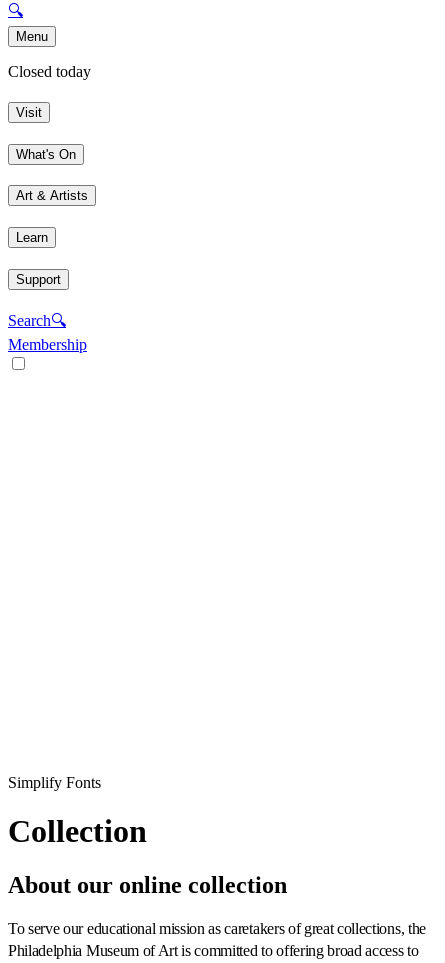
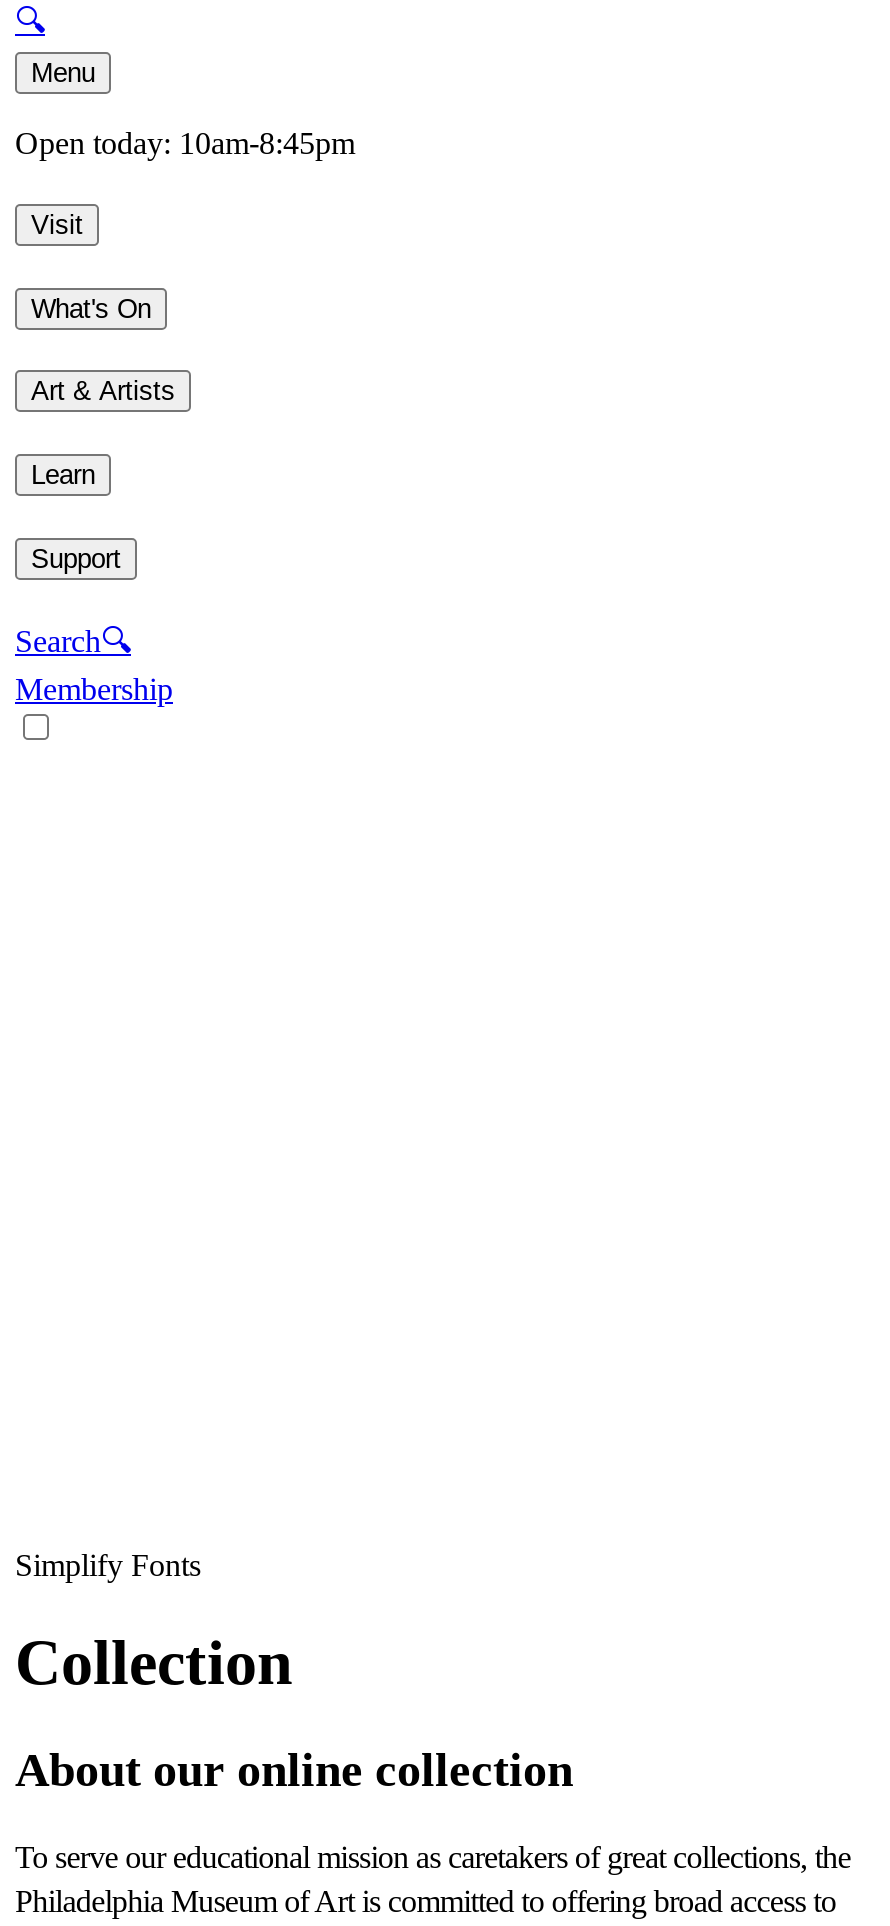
[8,63,91,80] Closed today -> [15,127,355,161] Open today: 10am-8:45pm

